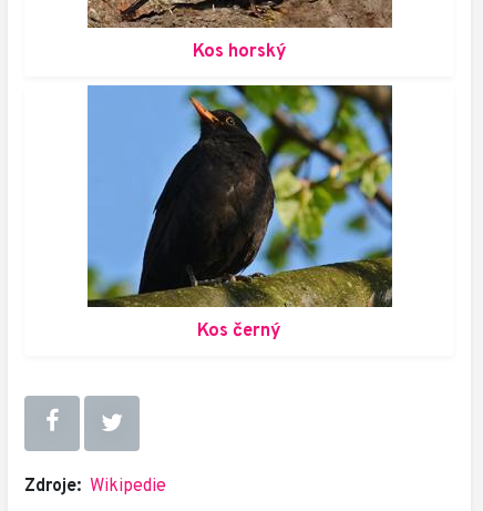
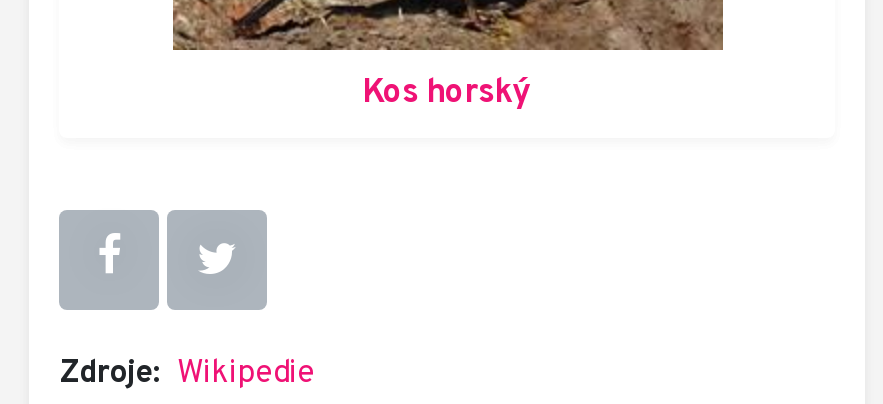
[86,84,393,343] [image] | Kos černý -> none

